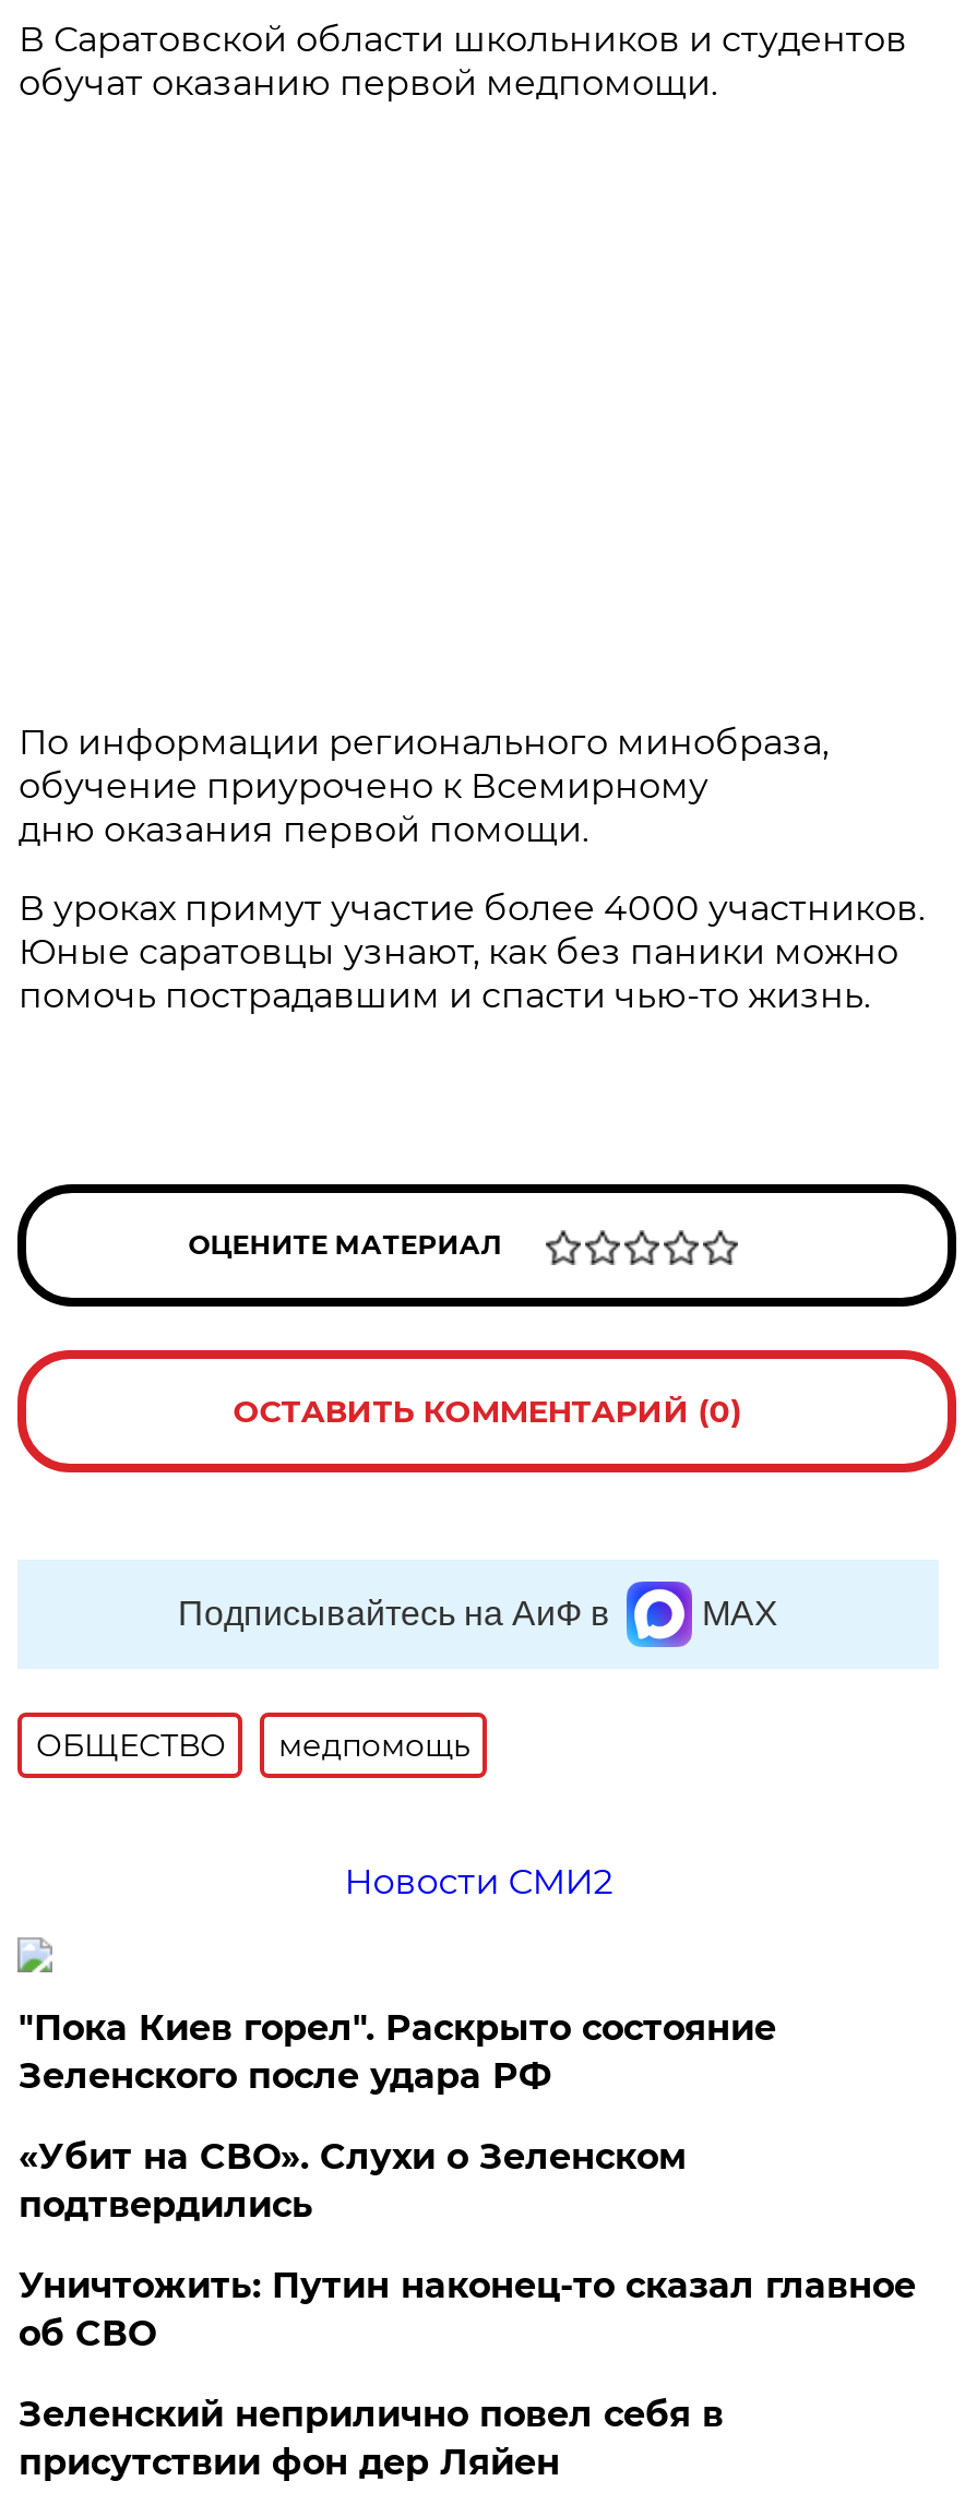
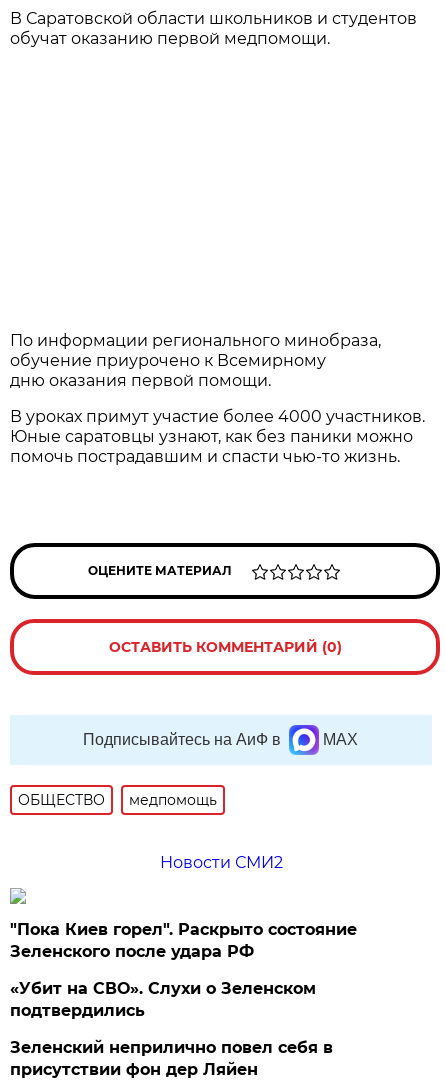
[18,2265,916,2354] Уничтожить: Путин наконец-то сказал главное | об СВО -> none

